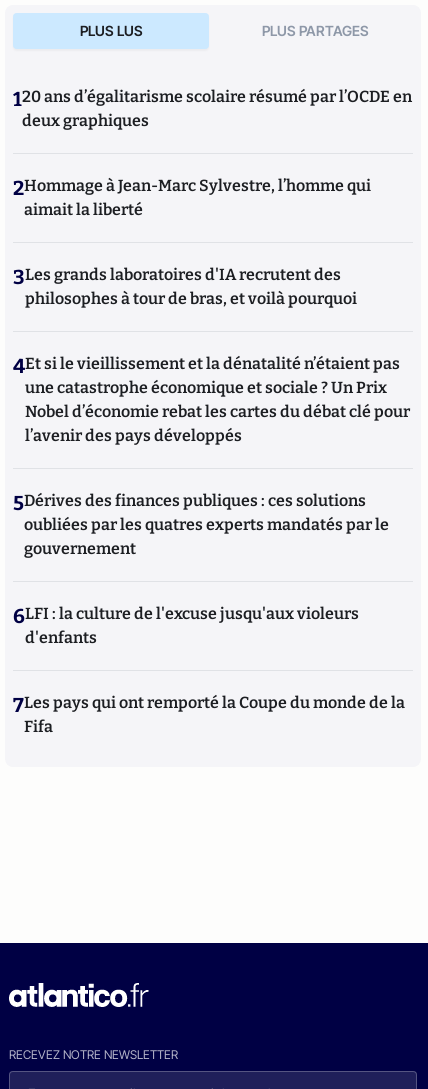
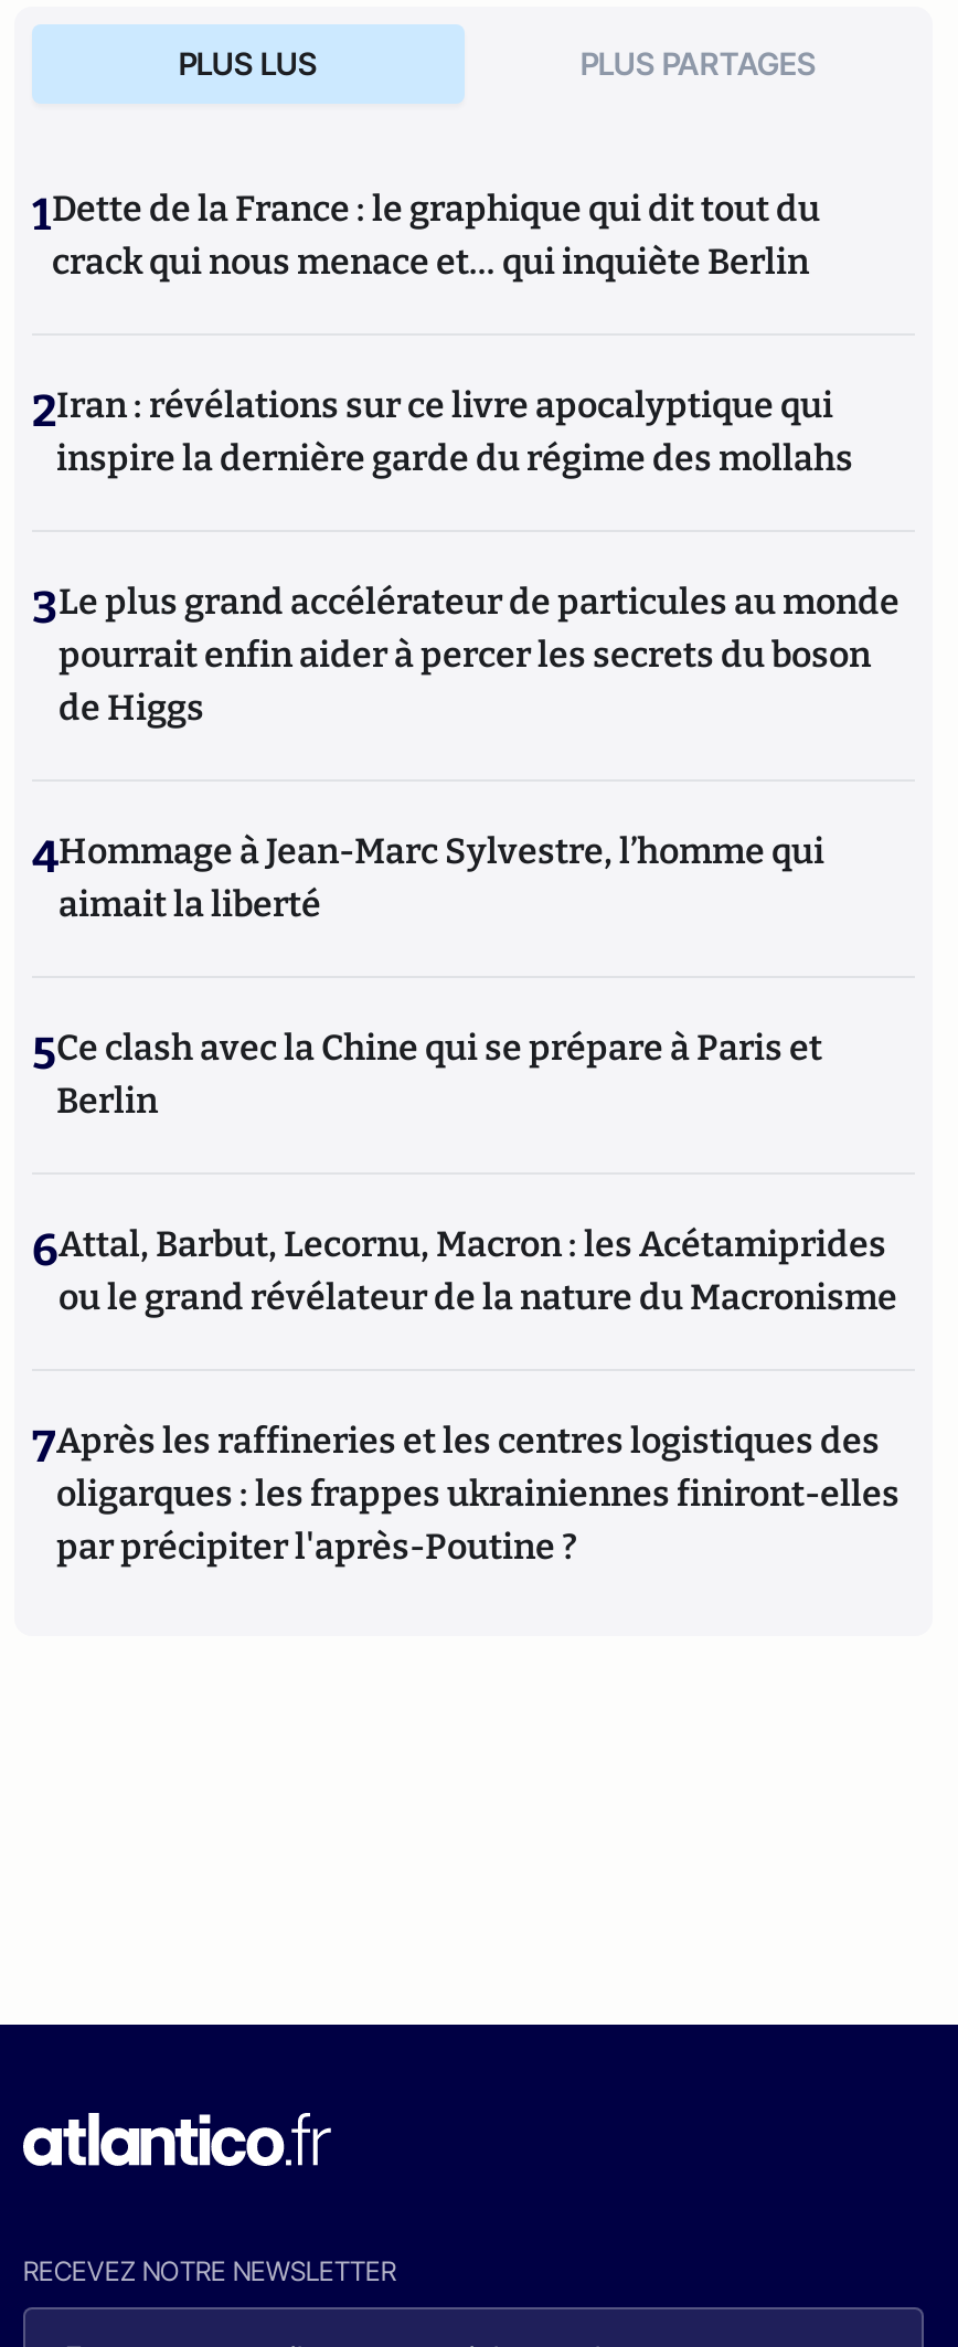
[13,87,412,200] 120 ans d’égalitarisme scolaire résumé par l’OCDE en | deux graphiques | 2Hommage à Jean-Marc Sylvestre, l’homme qui -> [32,188,900,884] 1Dette de la France : le graphique qui dit tout du | crack qui nous menace et… qui inquiète Berlin | 2Iran : révélations sur ce livre apocalyptique qui | inspire la dernière garde du régime des mollahs | 3Le plus grand accélérateur de particules au monde | pourrait enfin aider à percer les secrets du boson | de Higgs | 4Hommage à Jean-Marc Sylvestre, l’homme qui
moved [24,200,143,219] -> [58,884,321,926]: aimait la liberté
[13,265,410,736] 3Les grands laboratoires d'IA recrutent des | philosophes à tour de bras, et voilà pourquoi | 4Et si le vieillissement et la dénatalité n’étaient pas | une catastrophe économique et sociale ? Un Prix | Nobel d’économie rebat les cartes du débat clé pour | l’avenir des pays développés | 5Dérives des finances publiques : ces solutions | oubliées par les quatres experts mandatés par le | gouvernement | 6LFI : la culture de l'excuse jusqu'aux violeurs | d'enfants | 7Les pays qui ont remporté la Coupe du monde de la | Fifa -> [32,1027,900,1568] 5Ce clash avec la Chine qui se prépare à Paris et | Berlin | 6Attal, Barbut, Lecornu, Macron : les Acétamiprides | ou le grand révélateur de la nature du Macronisme | 7Après les raffineries et les centres logistiques des | oligarques : les frappes ukrainiennes finiront-elles | par précipiter l'après-Poutine ?

